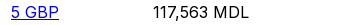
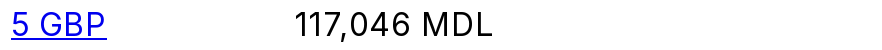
[153,2,249,22] 117,563 MDL -> [295,4,493,44] 117,046 MDL

